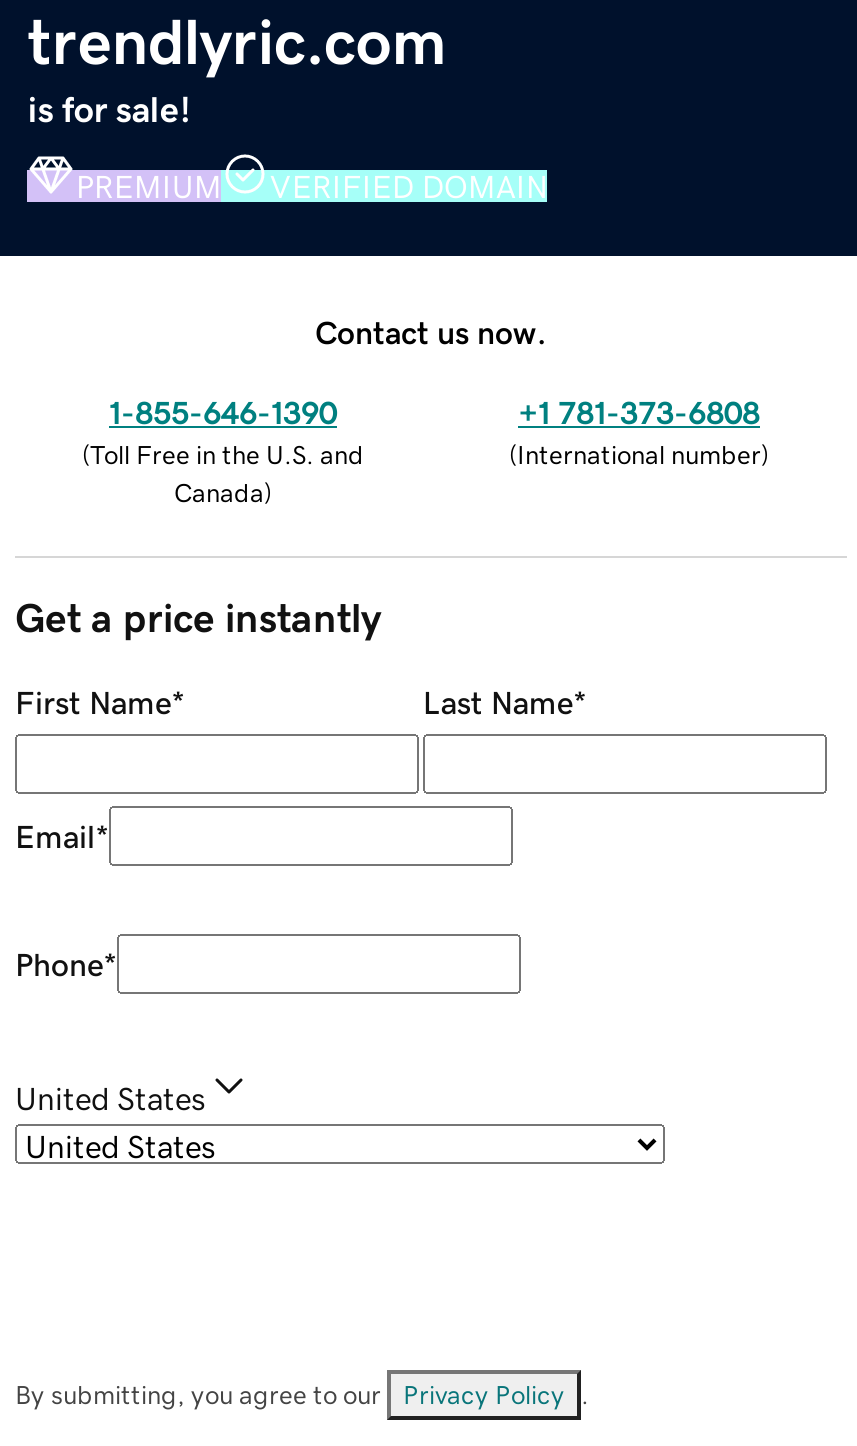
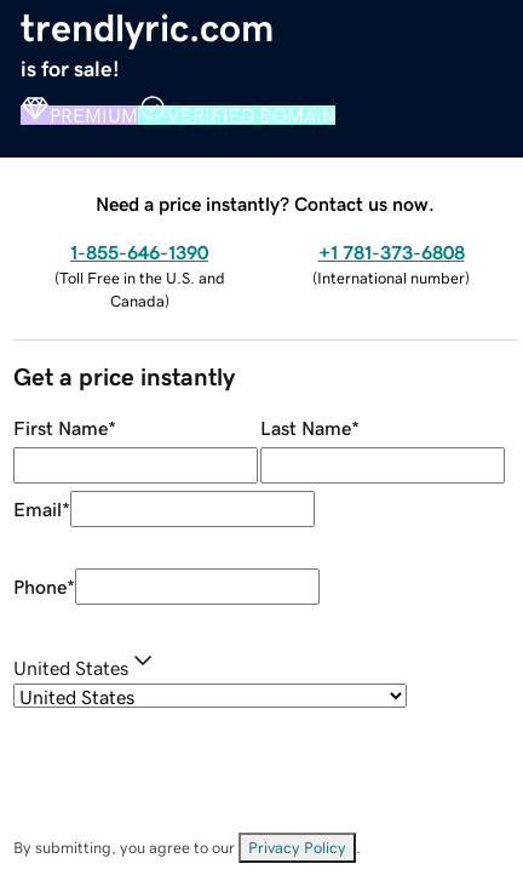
[315,315,547,347] Contact us now. -> [96,193,435,213] Need a price instantly? Contact us now.

